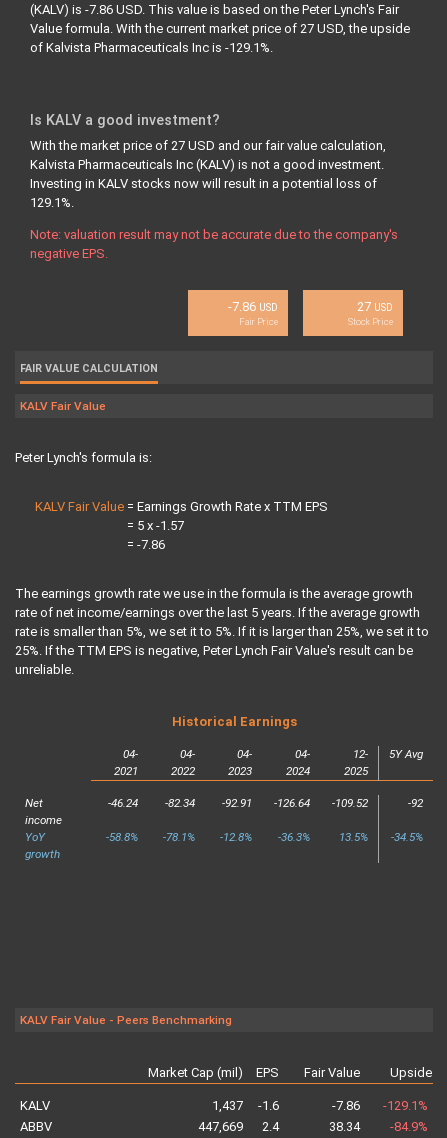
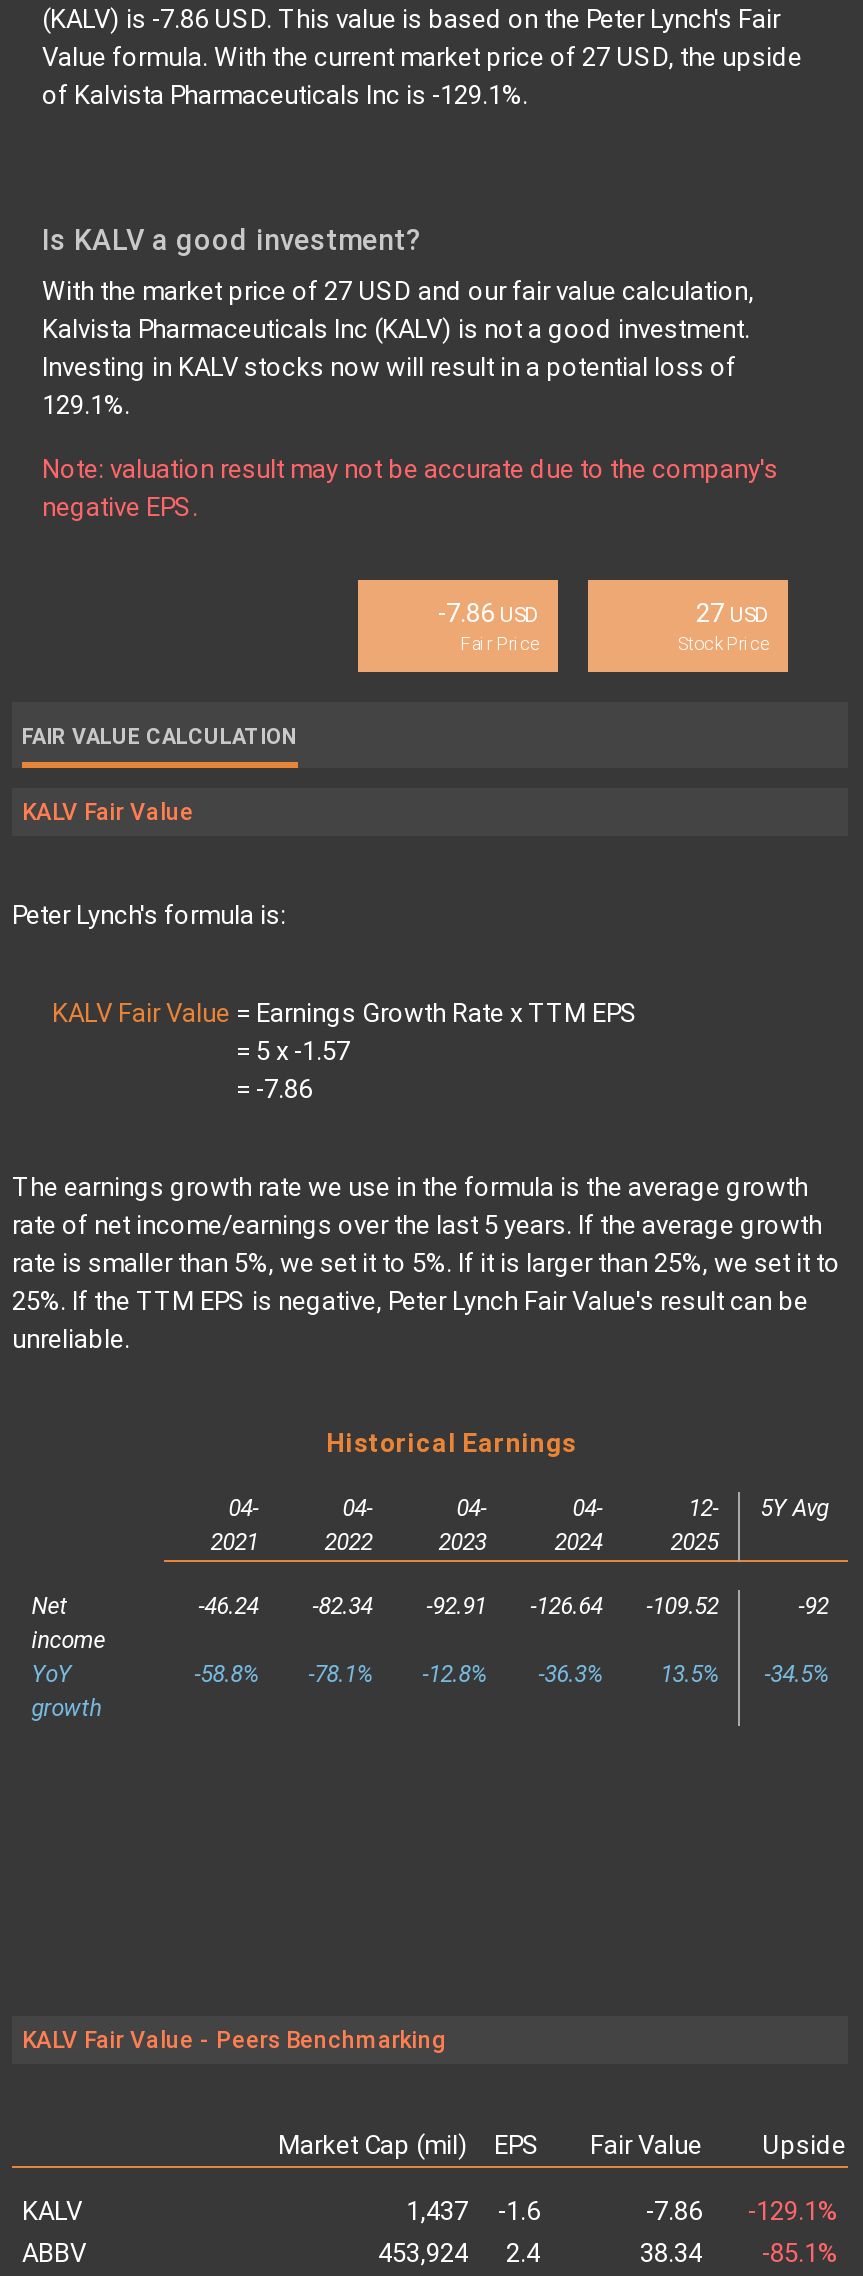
[198,1119,279,1134] 447,669 2.4 -> [378,2238,540,2268] 453,924 2.4
[329,1119,428,1134] 38.34 -84.9% -> [640,2238,838,2268] 38.34 -85.1%

